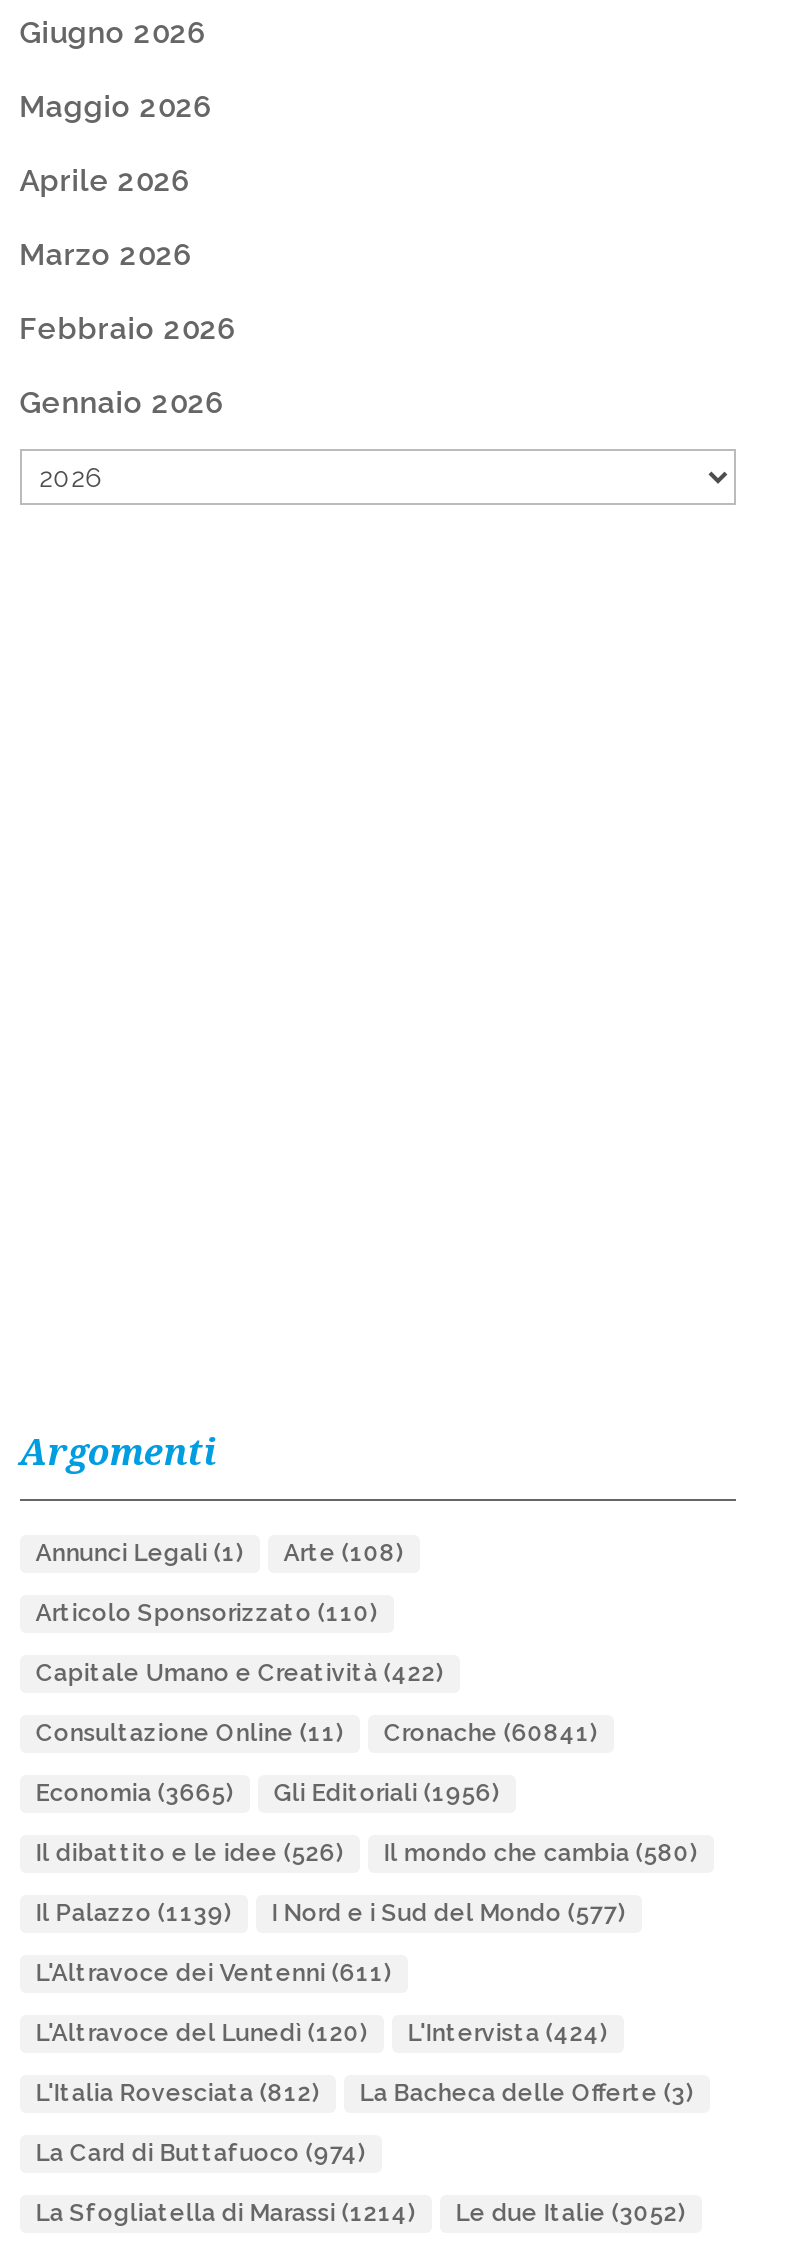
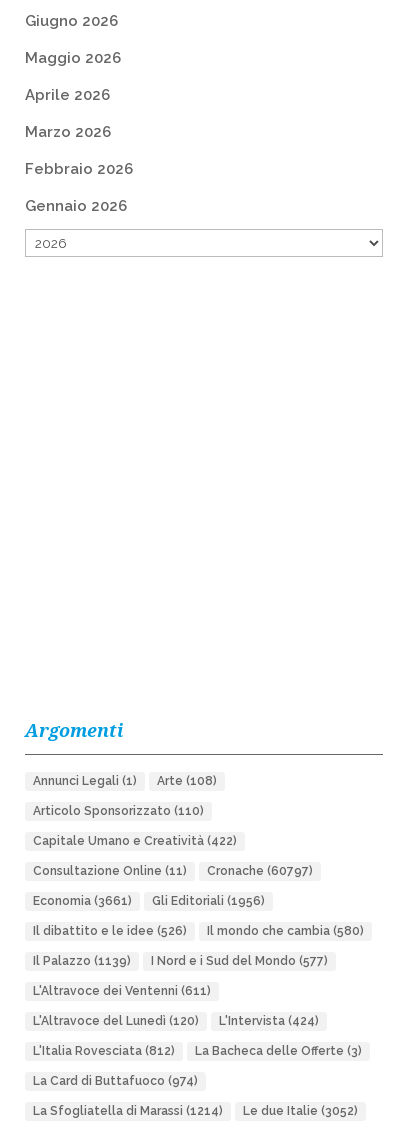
[36,1719,598,1747] Consultazione Online (11) Cronache (60841) -> [33,864,313,878] Consultazione Online (11) Cronache (60797)
[36,1779,500,1807] Economia (3665) Gli Editoriali (1956) -> [33,894,265,908] Economia (3661) Gli Editoriali (1956)

